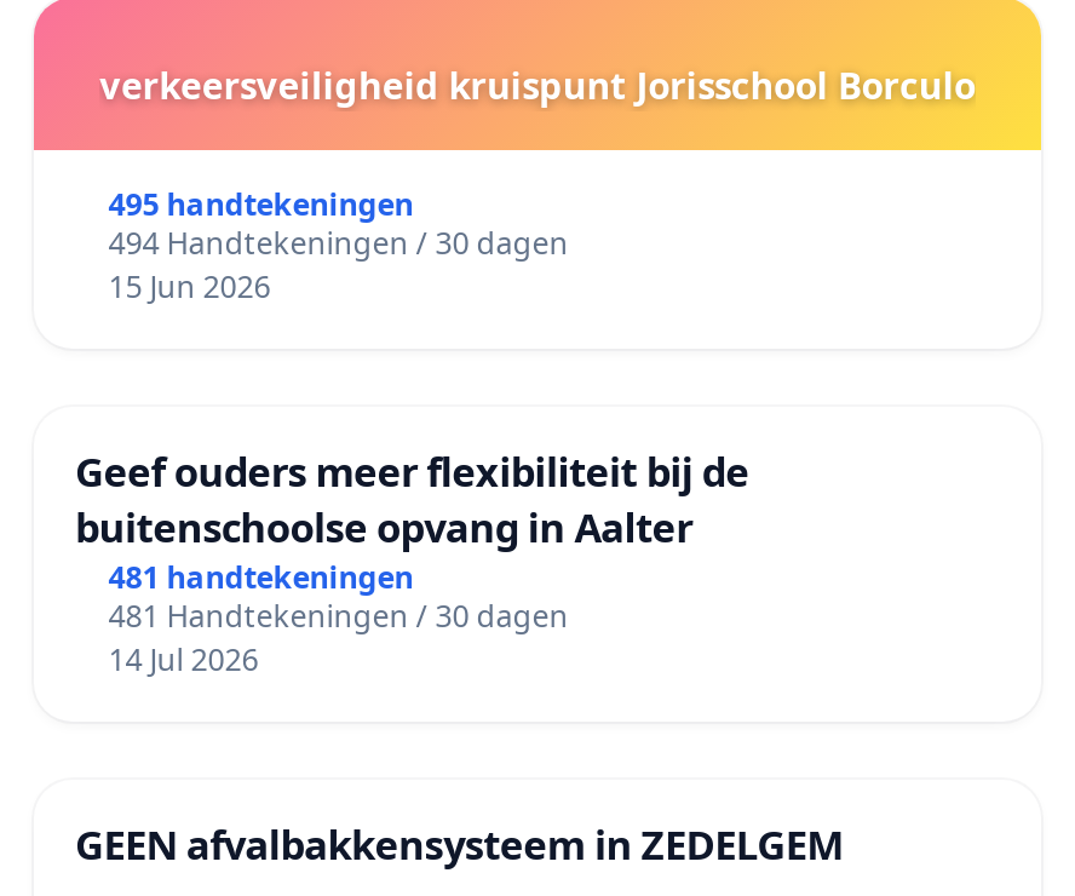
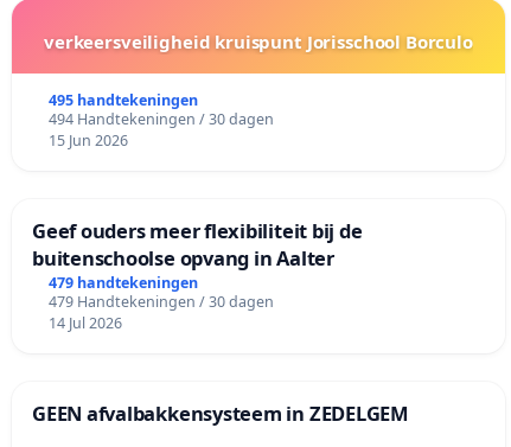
[108,557,414,598] 481 handtekeningen -> [48,273,198,293] 479 handtekeningen
[108,596,568,637] 481 Handtekeningen / 30 dagen -> [48,292,274,312] 479 Handtekeningen / 30 dagen

